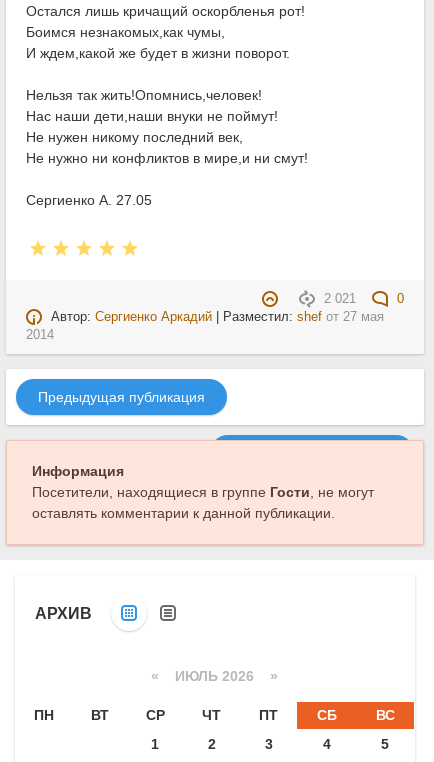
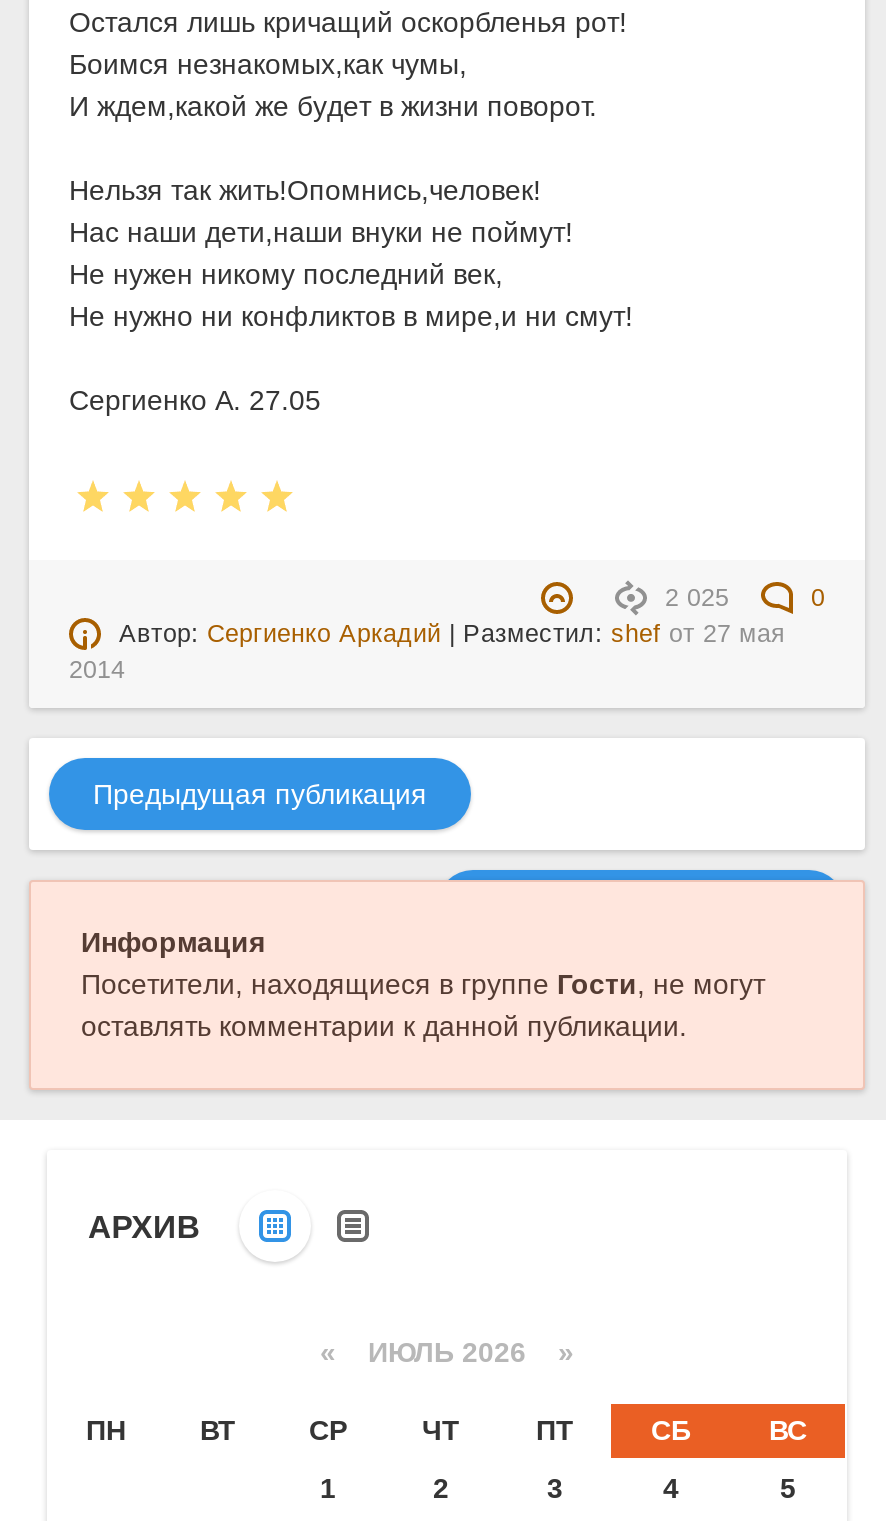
[320,292,356,306] 2 021 -> [657,585,729,613] 2 025

